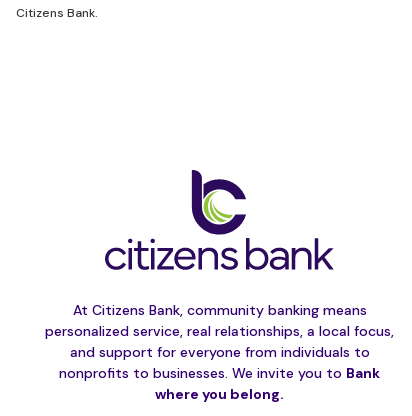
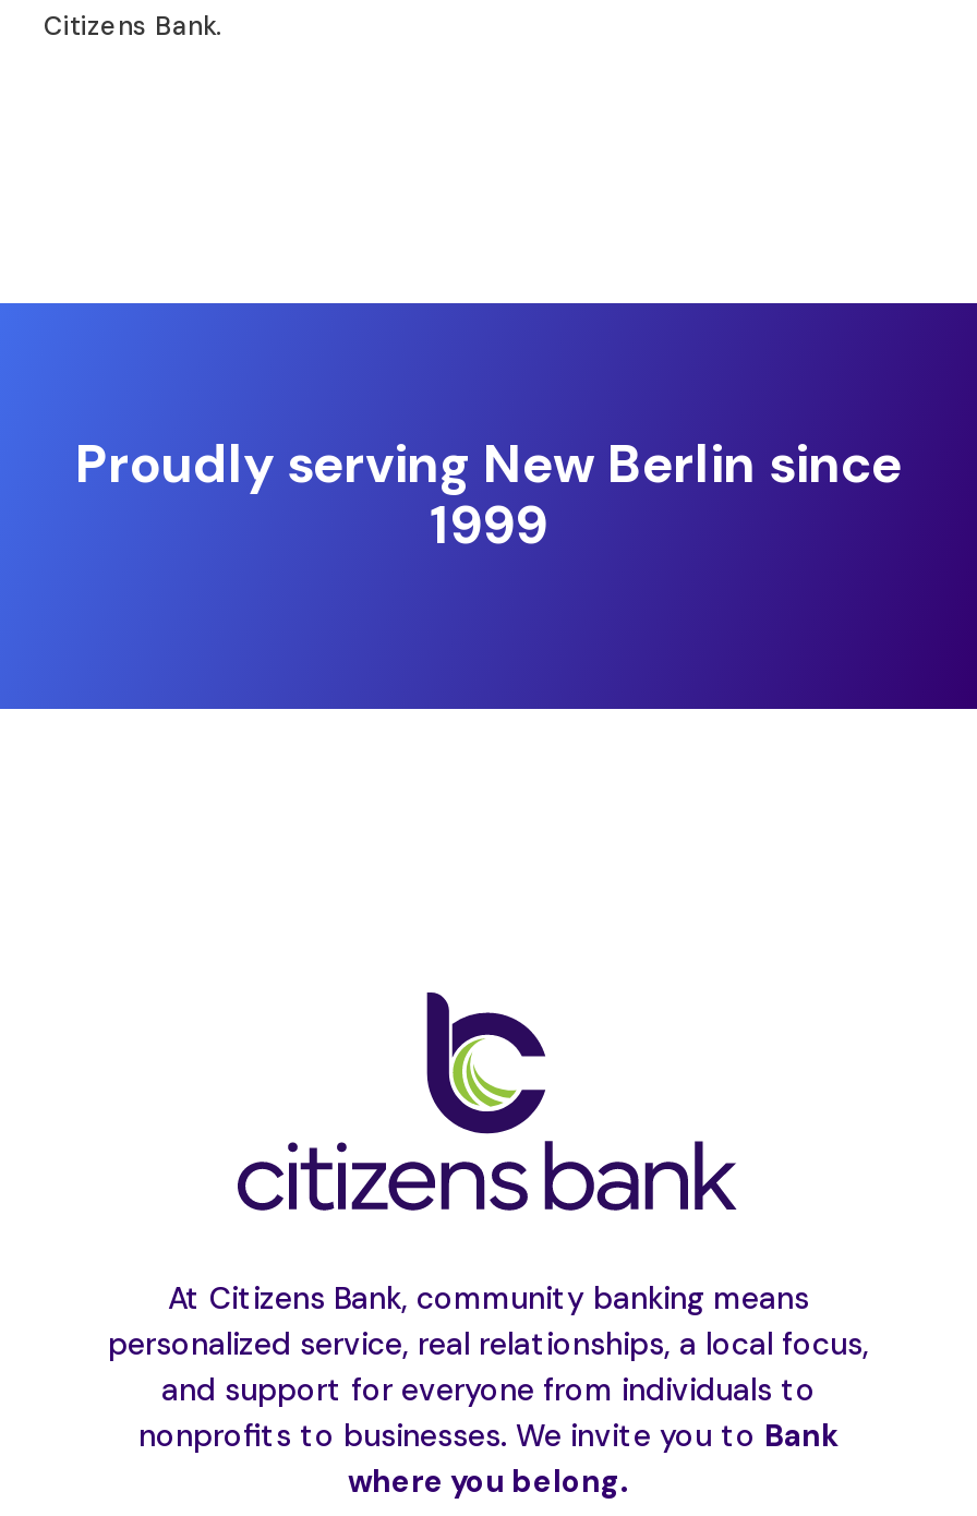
none -> [7,301,970,711] [image] | Proudly serving New Berlin since | 1999

